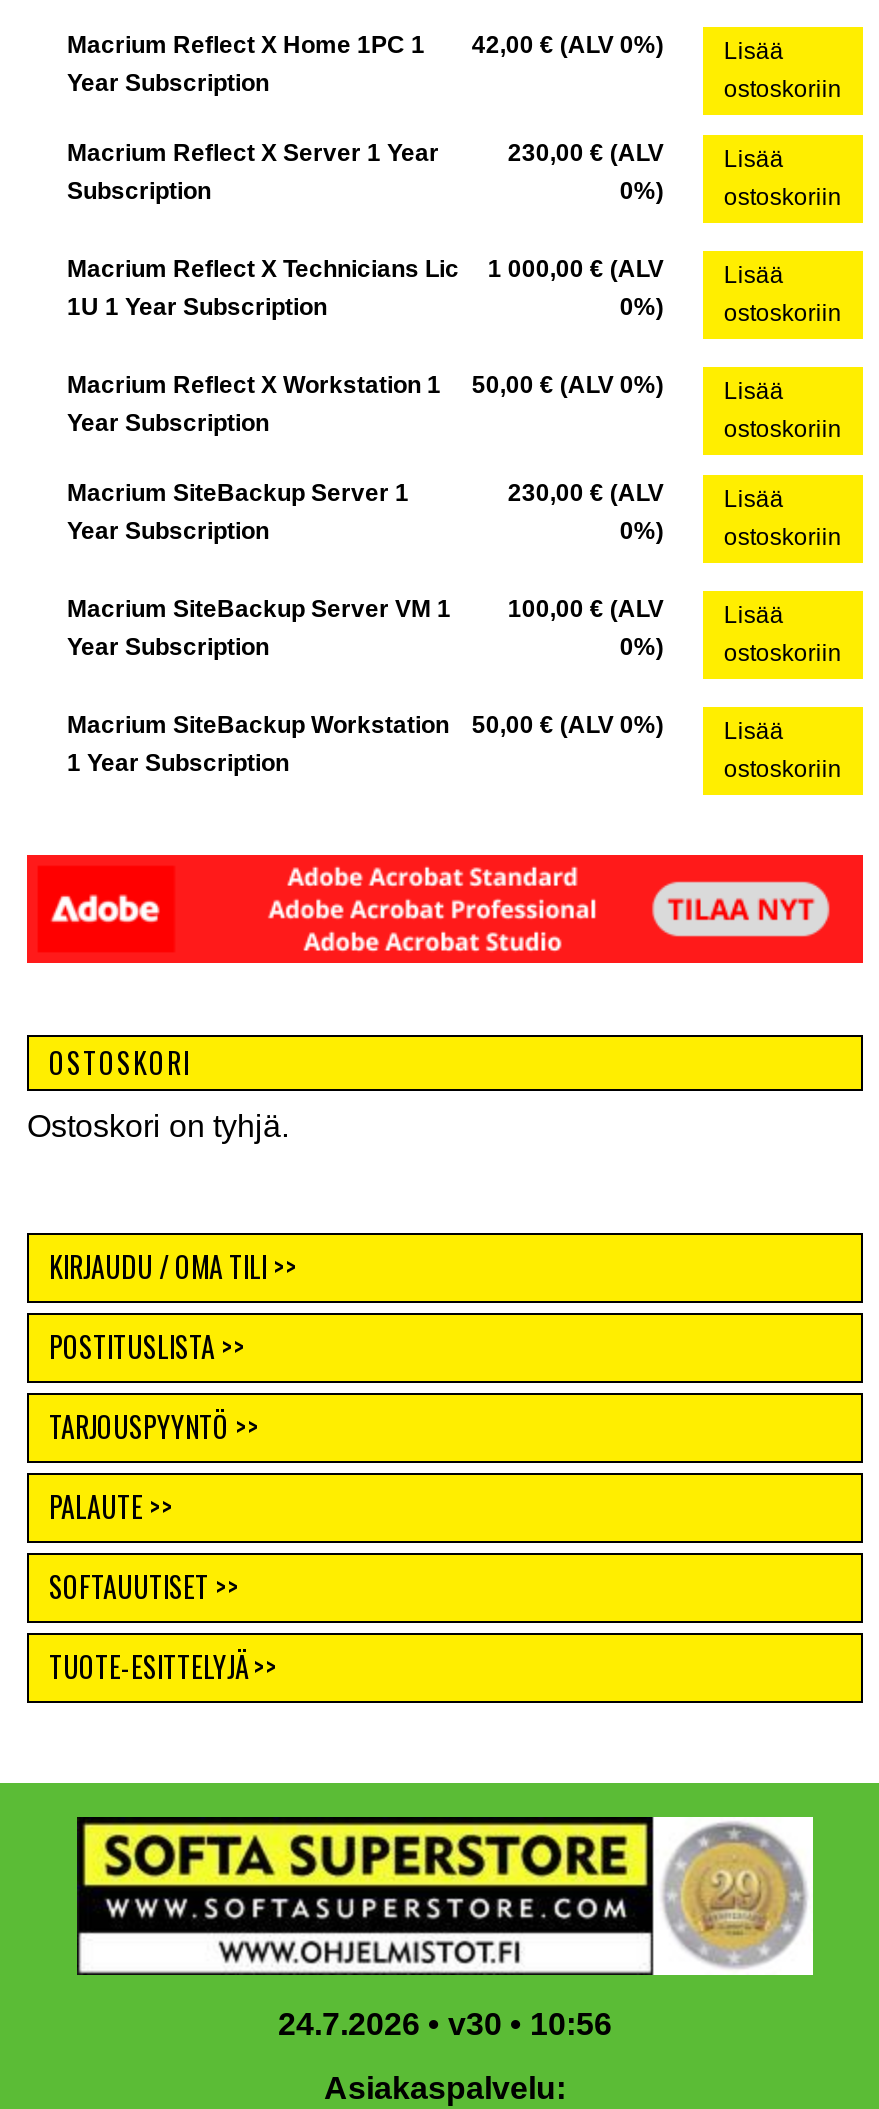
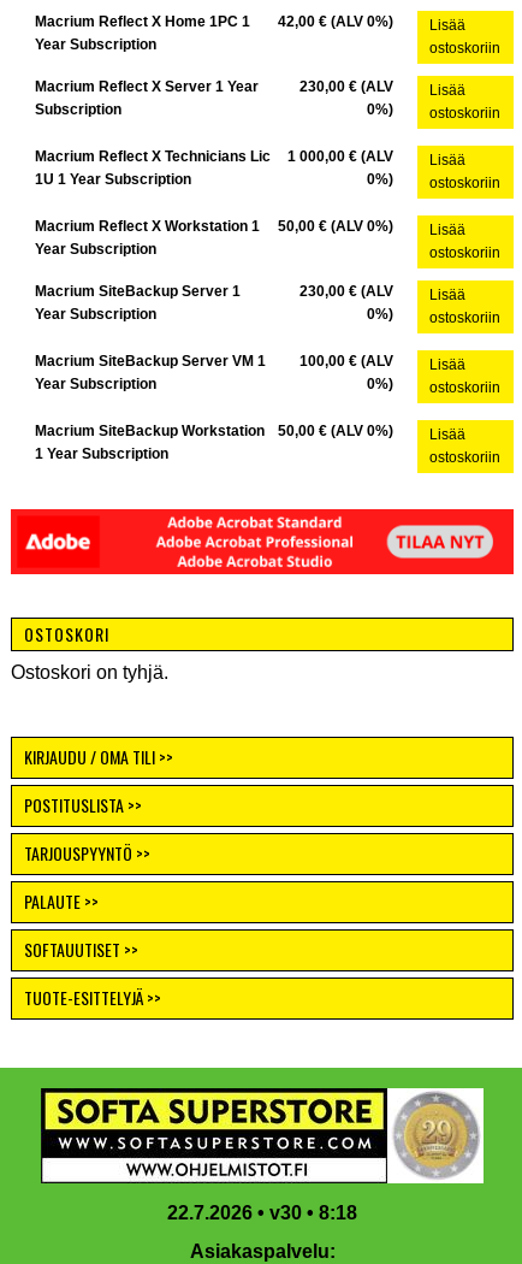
[278,2006,612,2040] 24.7.2026 • v30 • 10:56 -> [167,1202,357,1223] 22.7.2026 • v30 • 8:18

